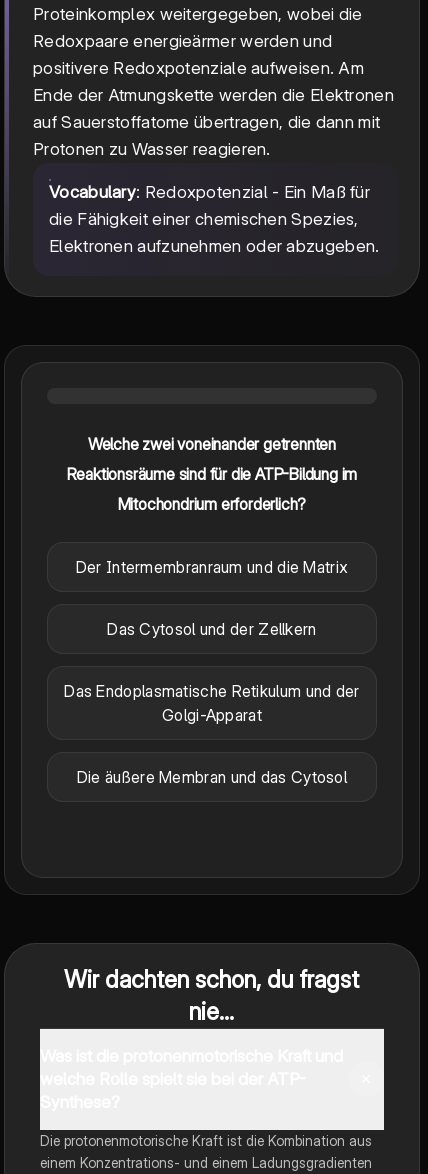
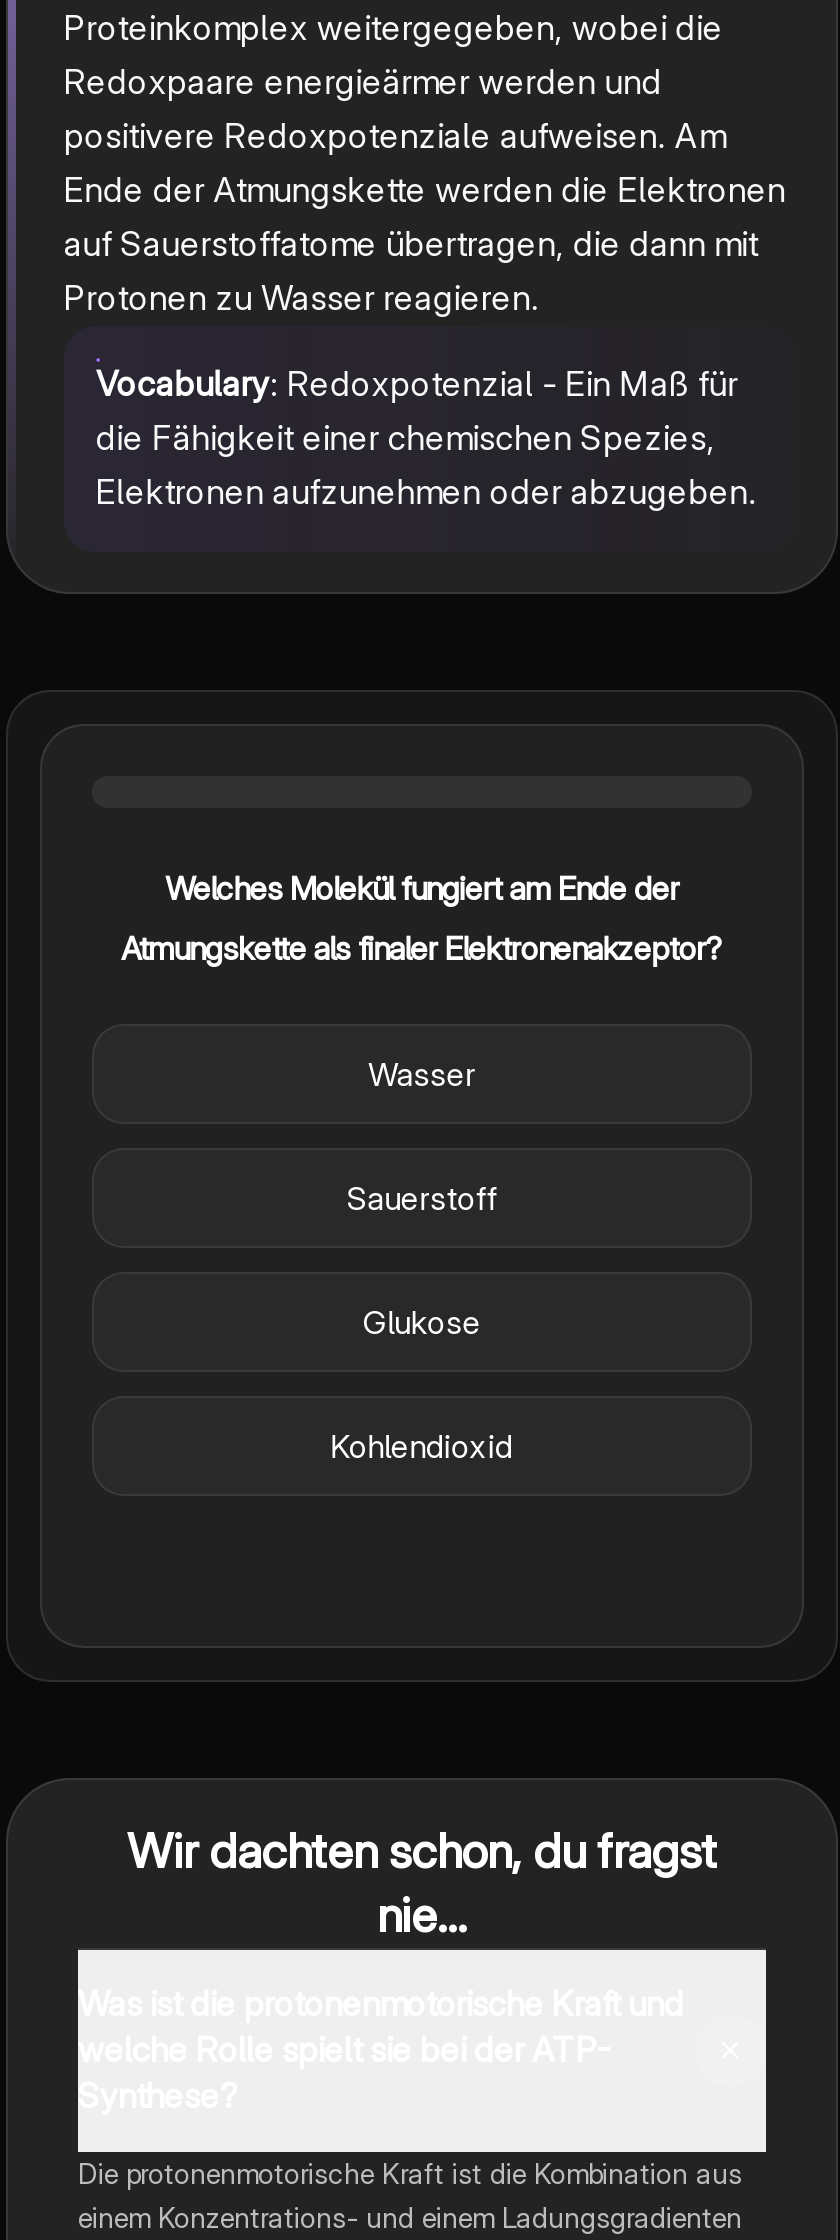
[64,434,360,787] Welche zwei voneinander getrennten | Reaktionsräume sind für die ATP-Bildung im | Mitochondrium erforderlich? | Der Intermembranraum und die Matrix | Das Cytosol und der Zellkern | Das Endoplasmatische Retikulum und der | Golgi-Apparat | Die äußere Membran und das Cytosol -> [121,868,723,1466] Welches Molekül fungiert am Ende der | Atmungskette als finaler Elektronenakzeptor? | Wasser | Sauerstoff | Glukose | Kohlendioxid

